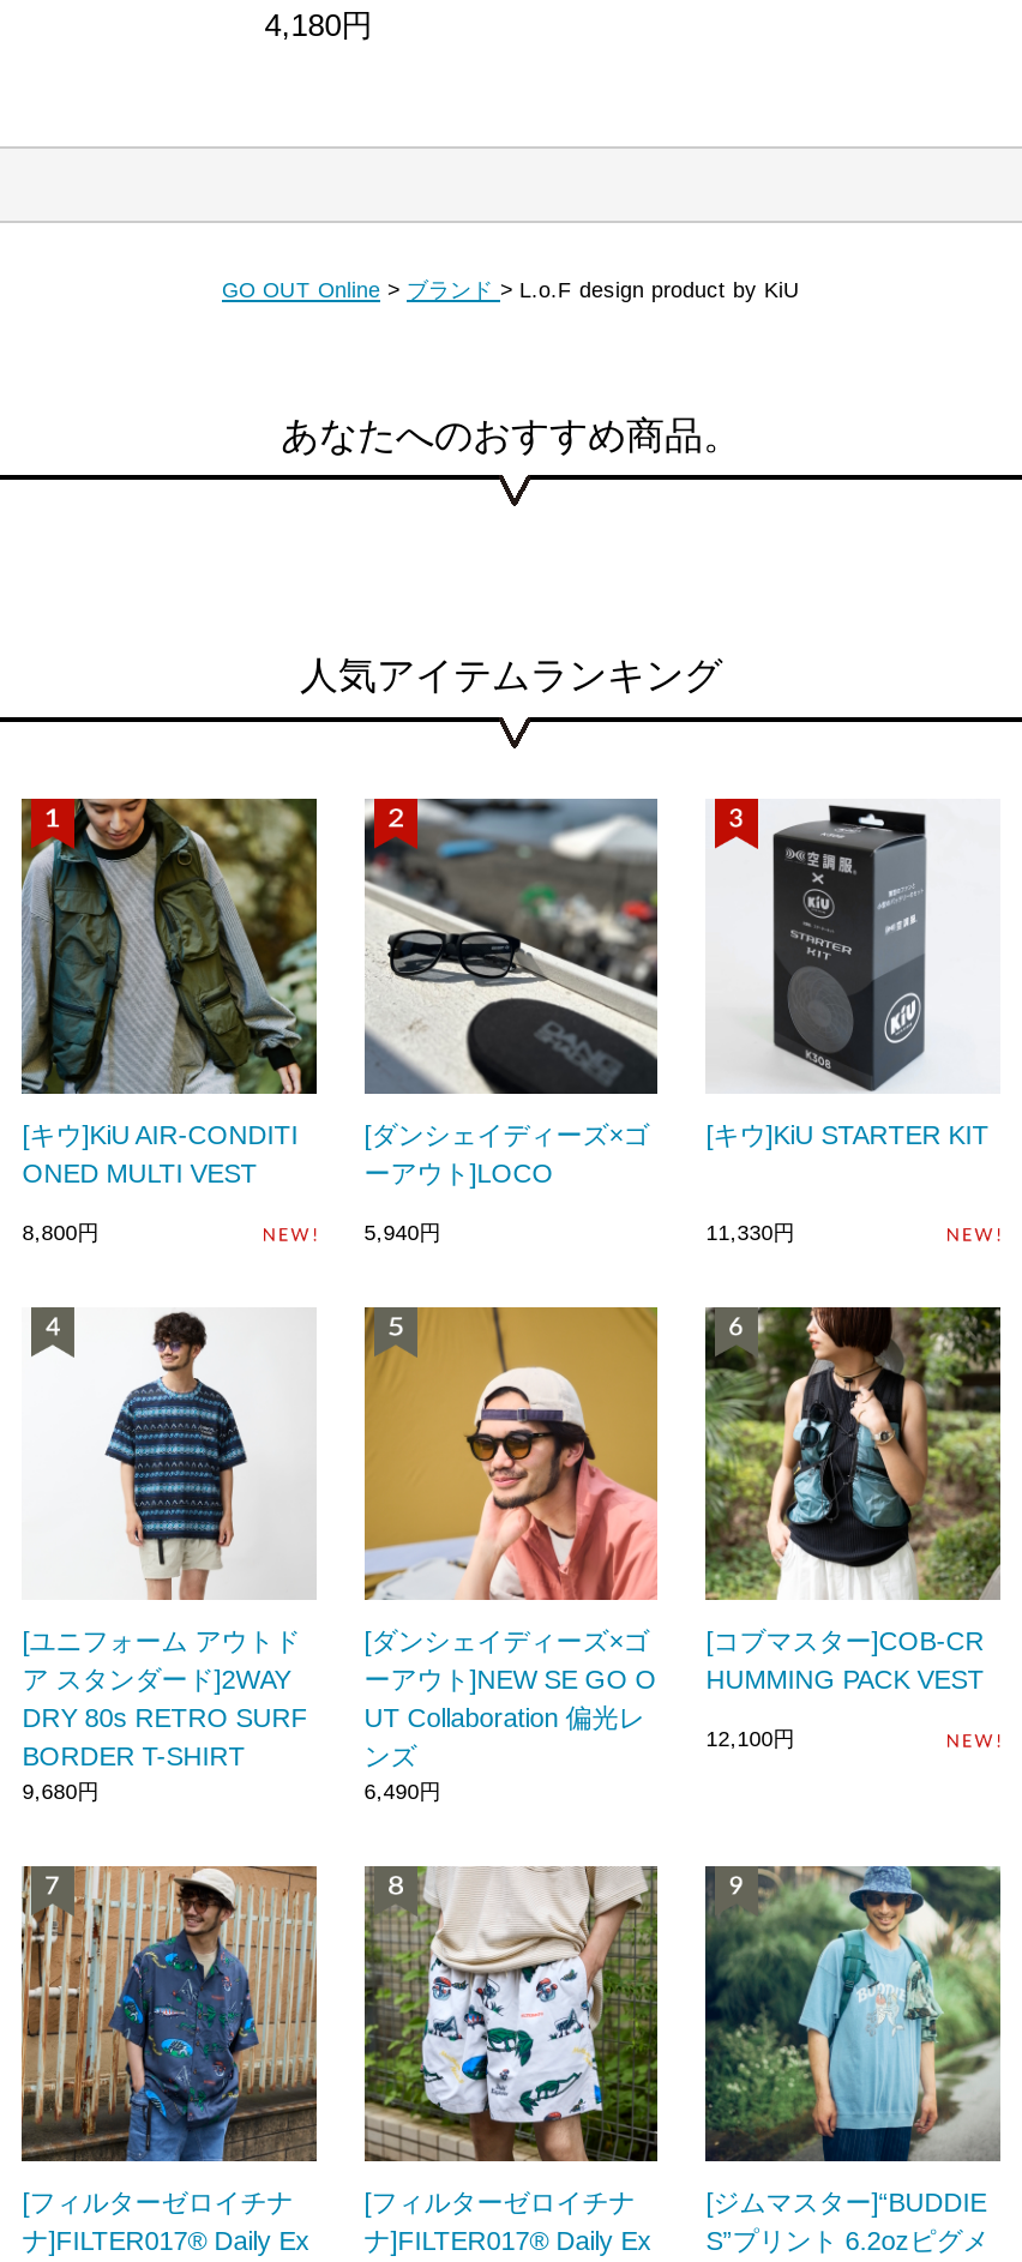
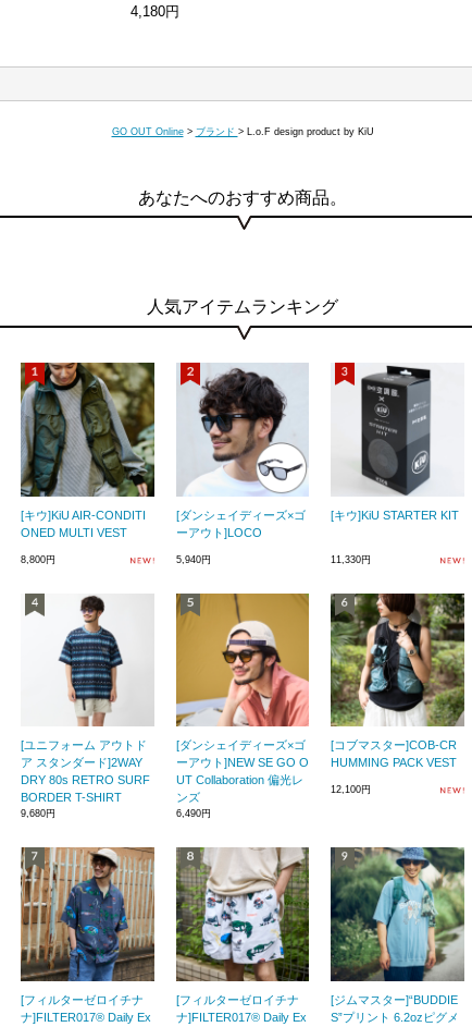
[362,796,660,1096] [image] -> [176,363,309,497] [image]

